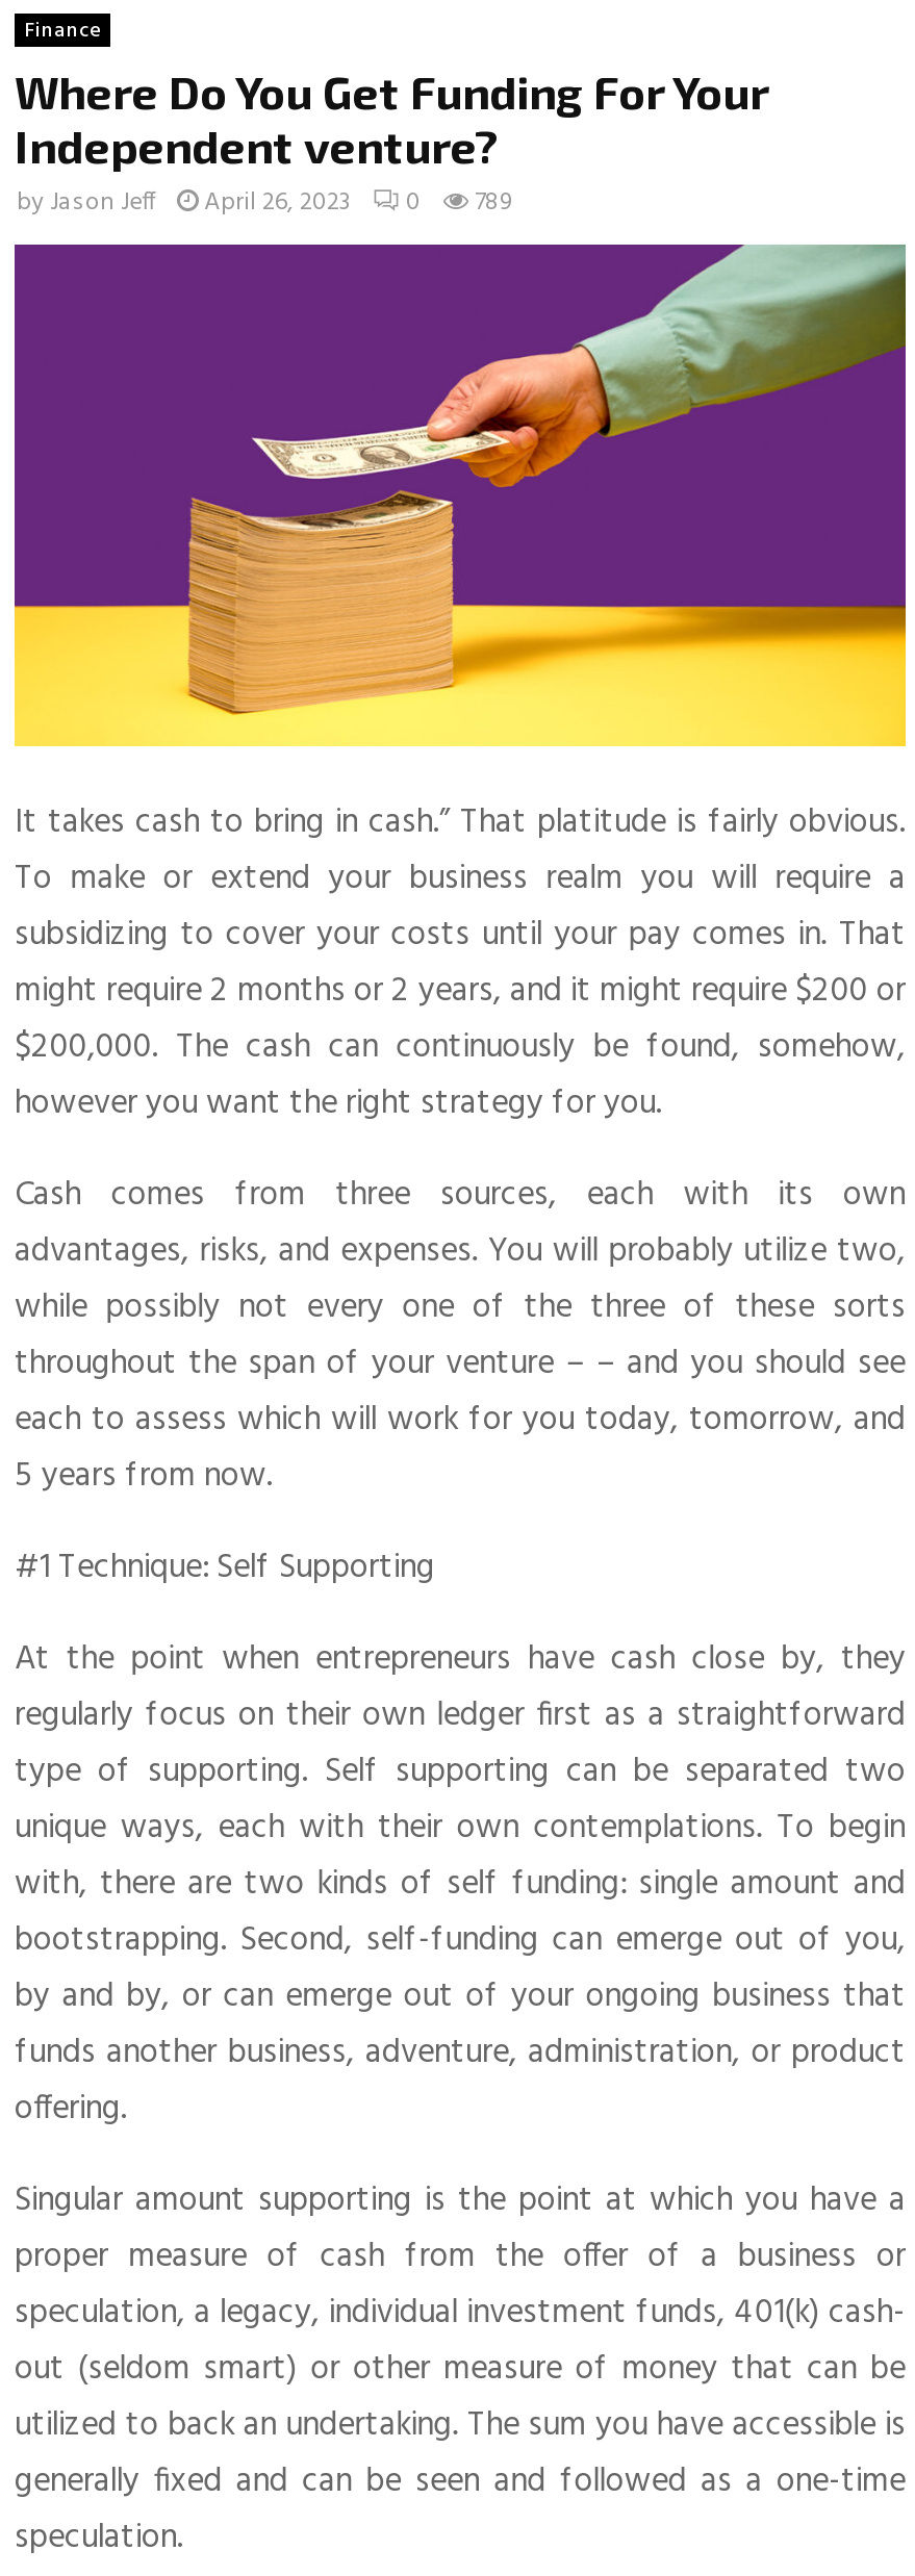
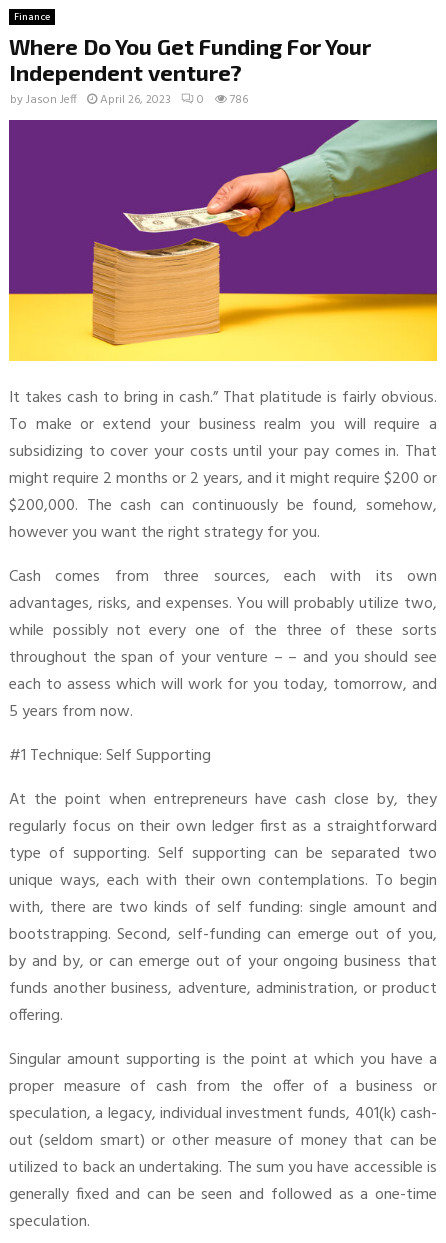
[17,182,510,224] by Jason Jeff April 26, 2023 0 789 -> [10,90,248,110] by Jason Jeff April 26, 2023 0 786

